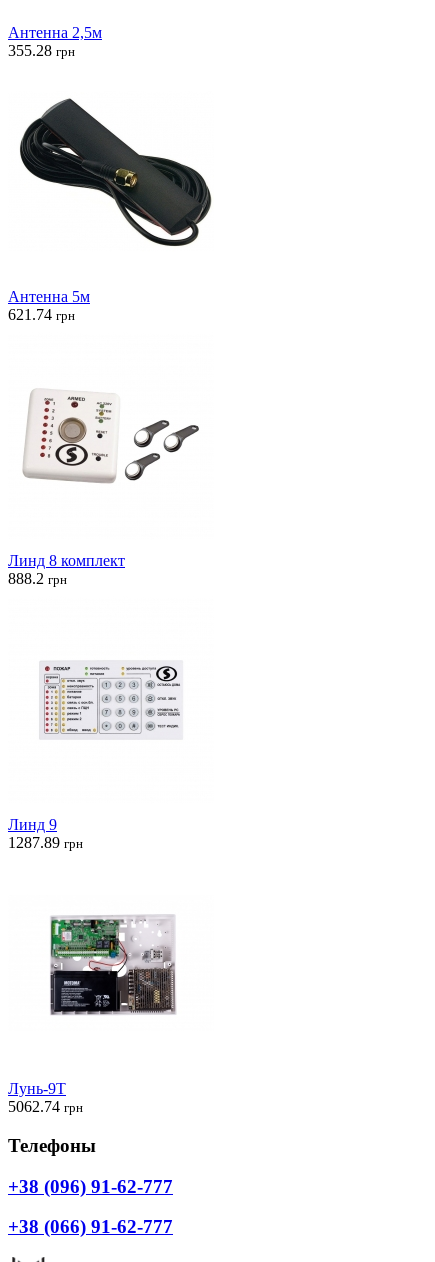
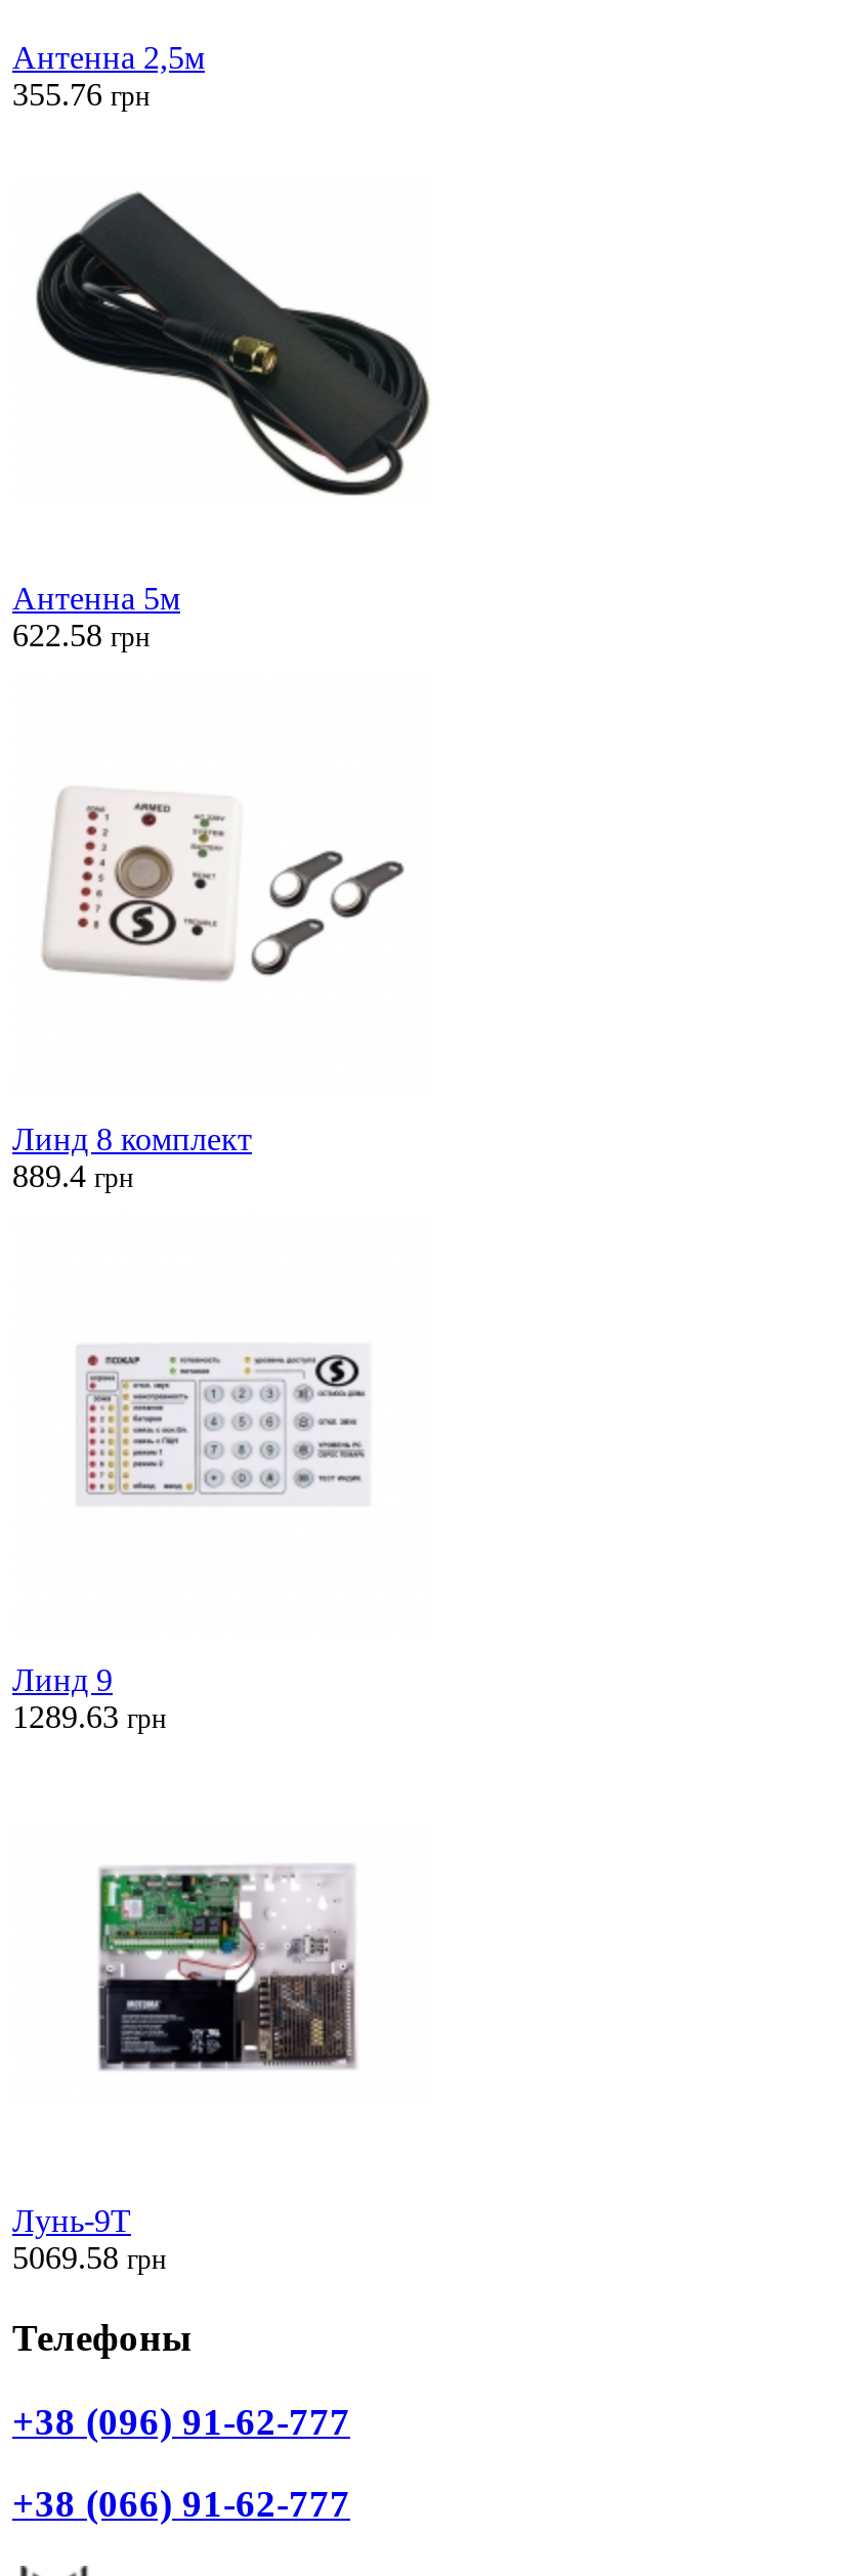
[8,42,75,59] 355.28 грн -> [12,77,150,112] 355.76 грн
[8,306,75,323] 621.74 грн -> [12,618,150,653] 622.58 грн
[8,570,67,587] 888.2 грн -> [12,1159,133,1194] 889.4 грн
[8,834,83,851] 1287.89 грн -> [12,1700,166,1735] 1289.63 грн
[8,1098,83,1115] 5062.74 грн -> [12,2241,166,2275] 5069.58 грн

